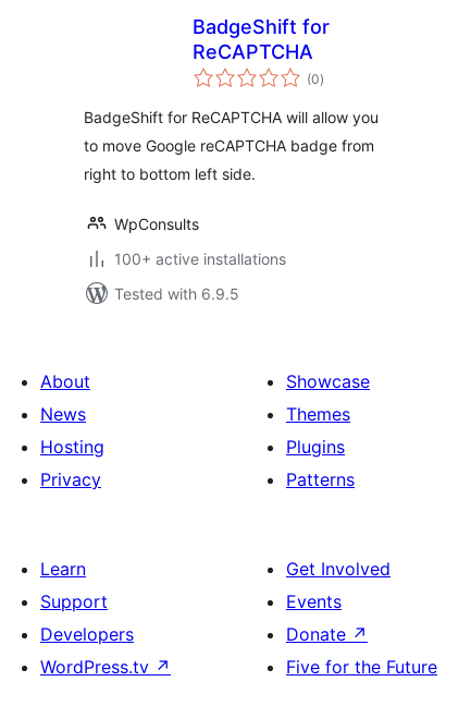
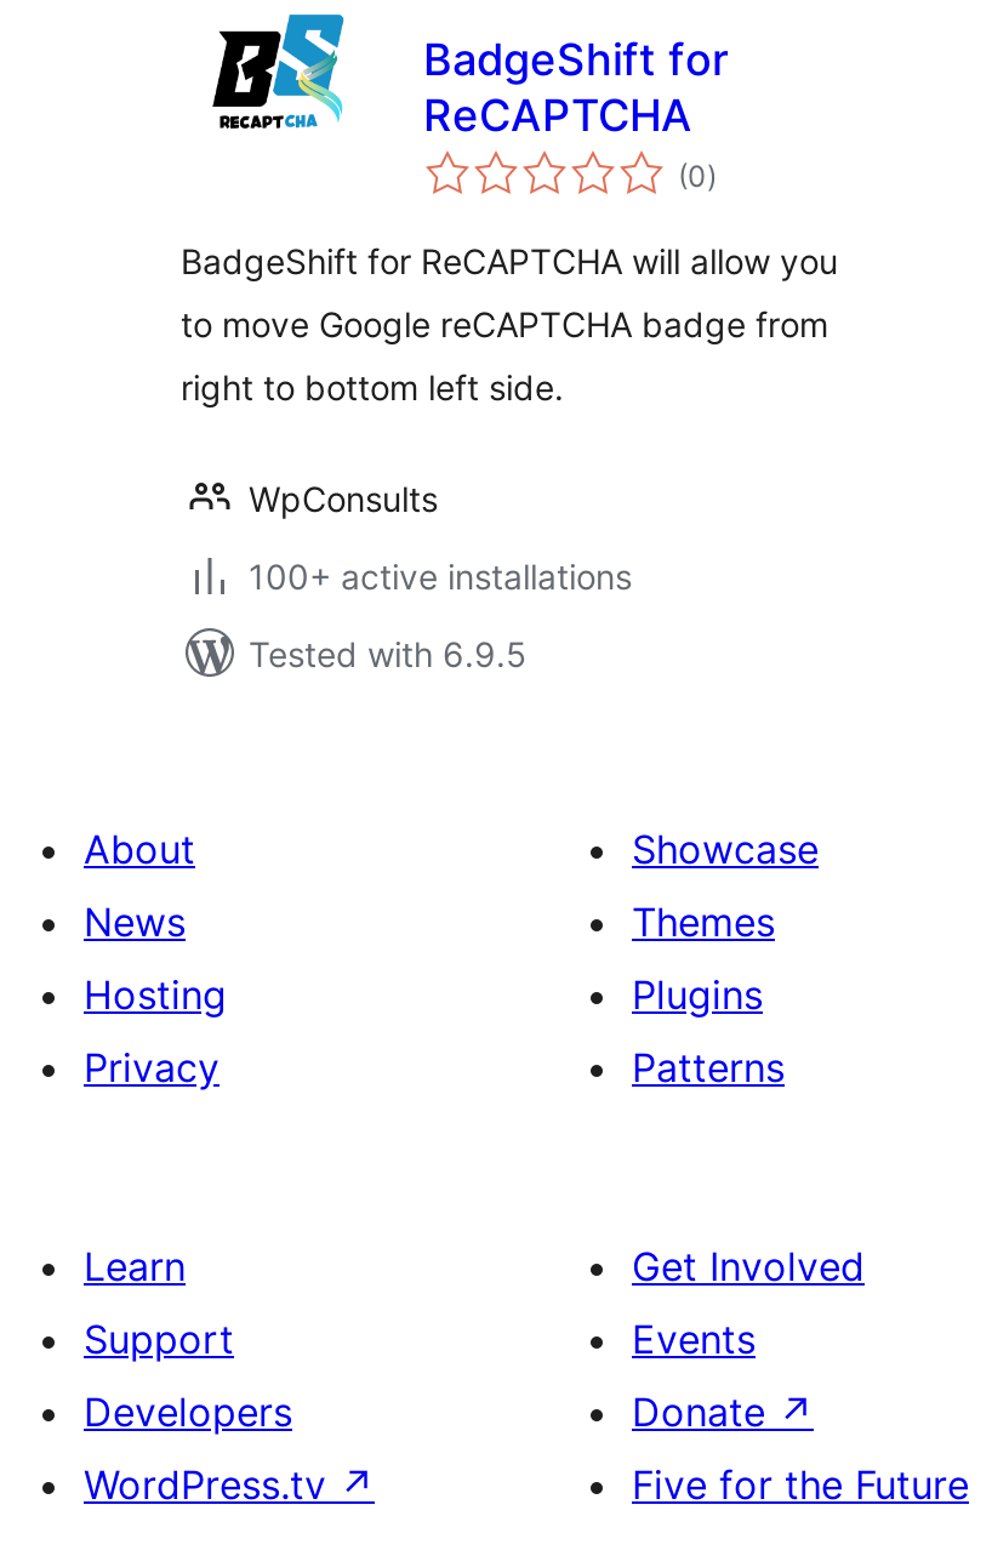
none -> [210,12,346,131] [image]

